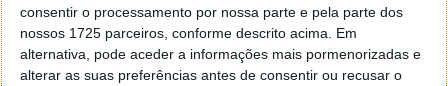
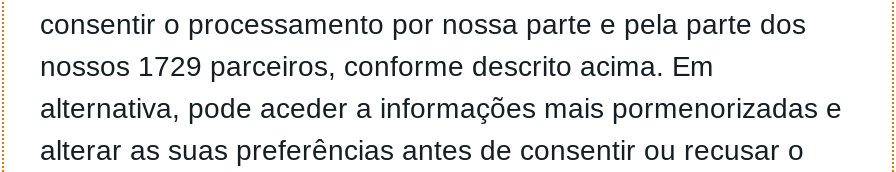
[20,25,357,41] nossos 1725 parceiros, conforme descrito acima. Em -> [40,50,714,82] nossos 1729 parceiros, conforme descrito acima. Em

